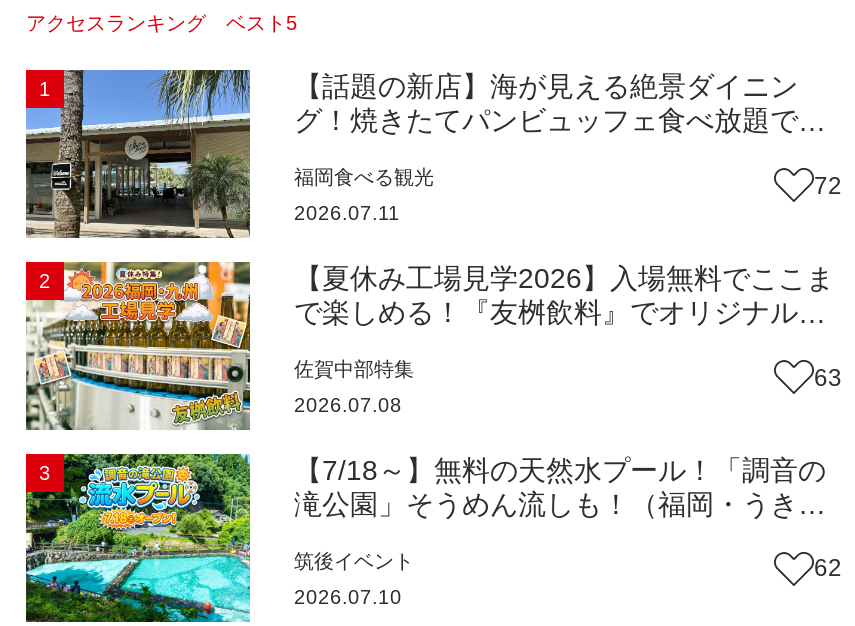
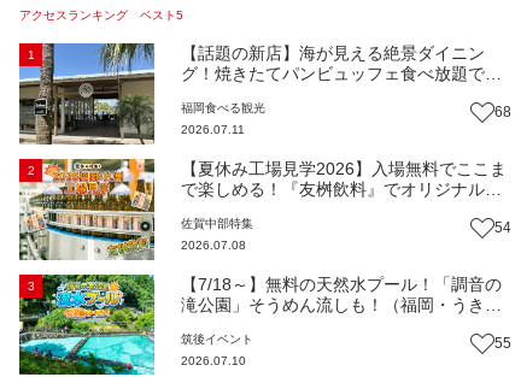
[814,172,842,200] 72 -> [494,104,511,121] 68
[814,364,842,392] 63 -> [494,220,511,237] 54
[814,555,842,583] 62 -> [494,335,511,352] 55

